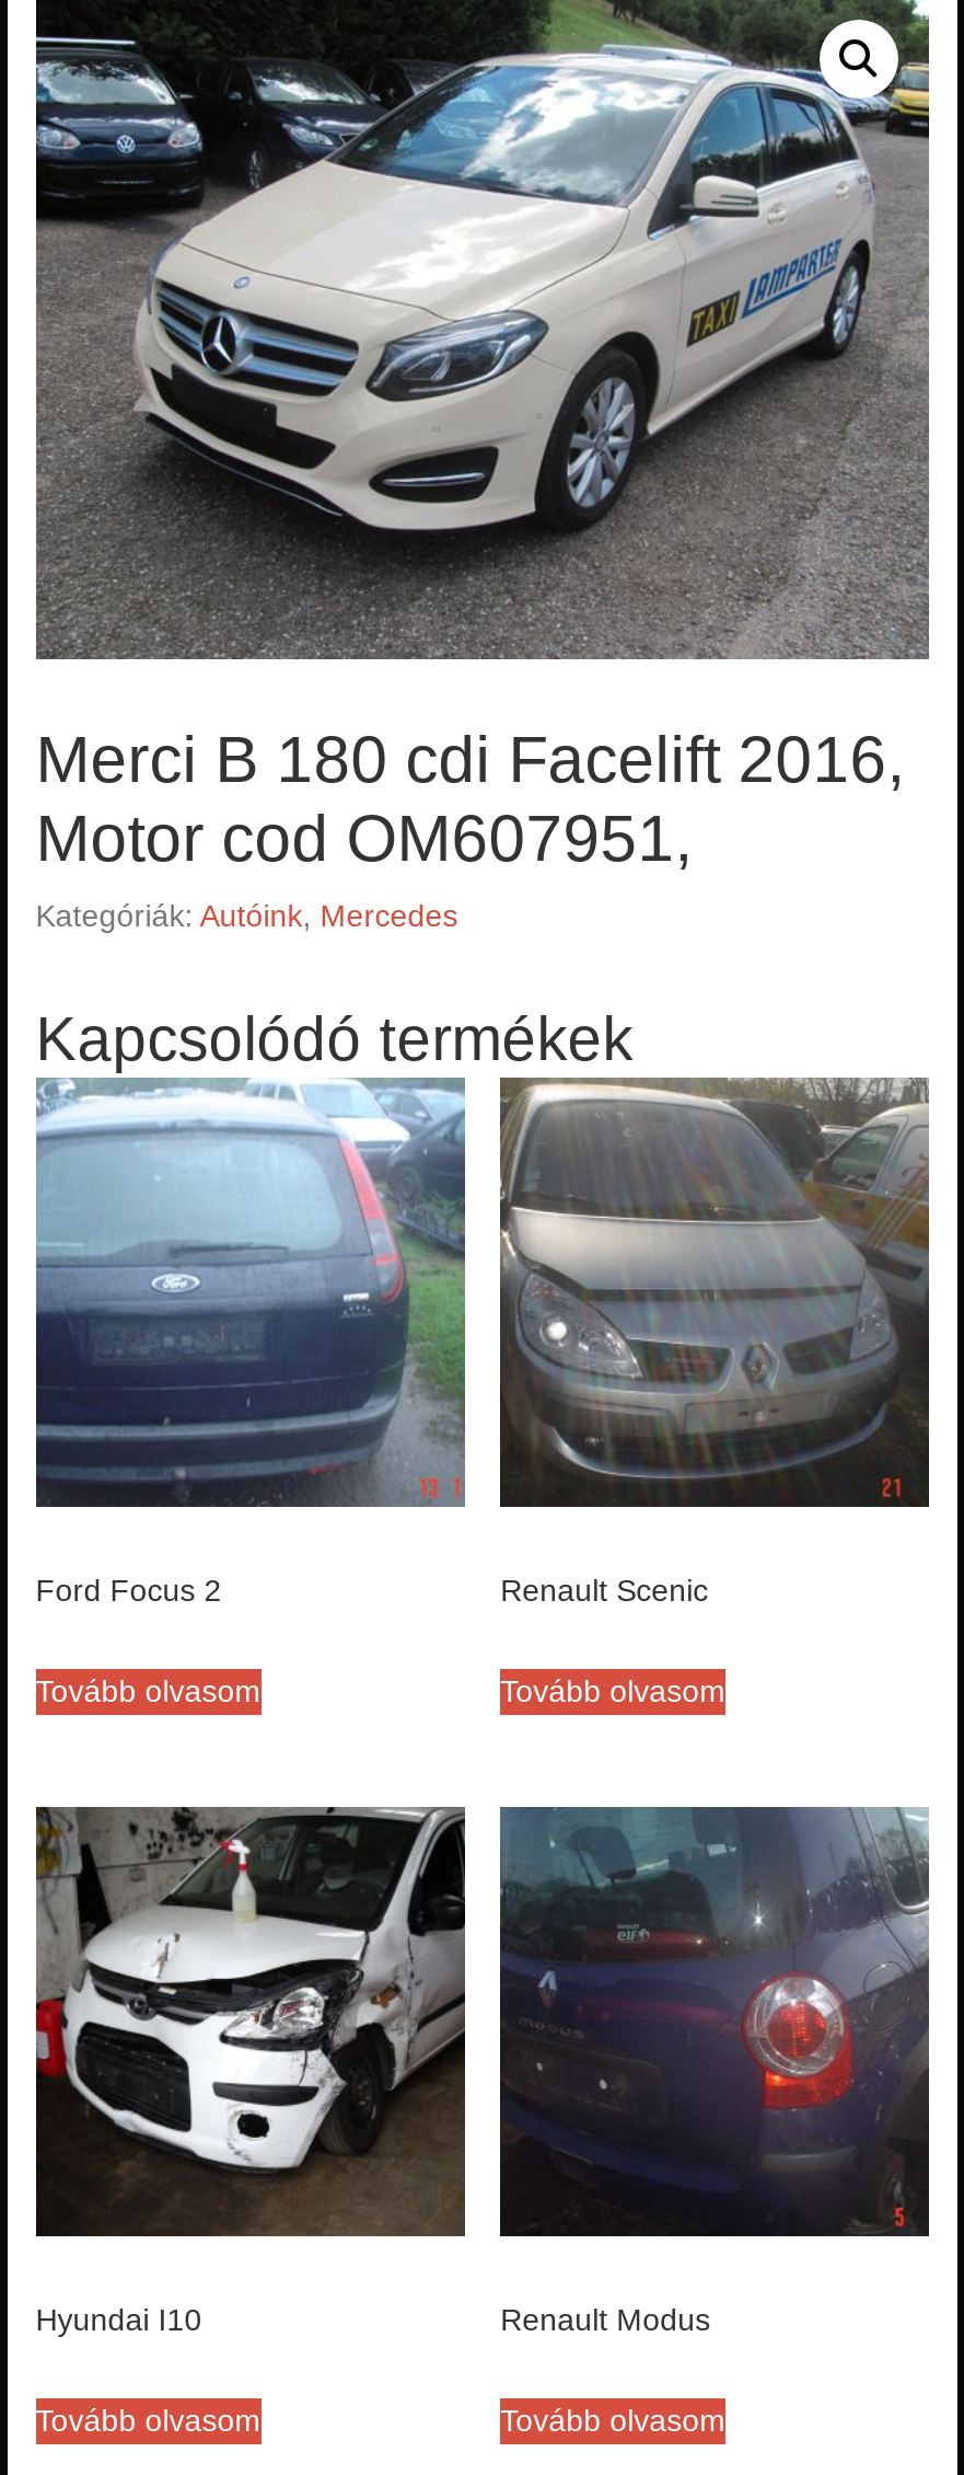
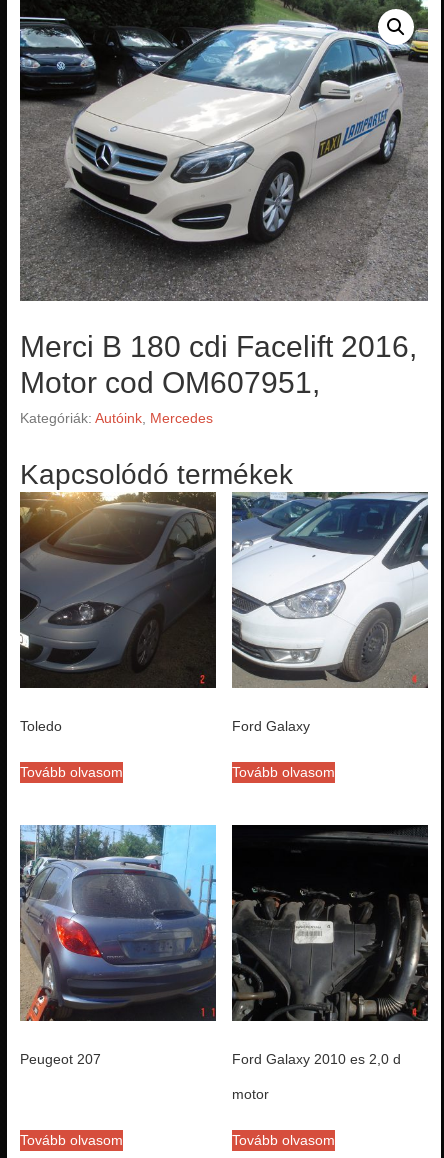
[34,1080,467,1609] [image] | Ford Focus 2 -> [19,493,217,734] [image] | Toledo
[498,1078,931,1609] [image] | Renault Scenic -> [232,492,429,734] [image] | Ford Galaxy
[36,1805,467,2338] [image] | Hyundai I10 -> [20,825,217,1067] [image] | Peugeot 207
[498,1805,931,2210] [image] -> [231,824,429,1021] [image]
[500,2303,711,2338] Renault Modus -> [232,1051,401,1102] Ford Galaxy 2010 es 2,0 d | motor

